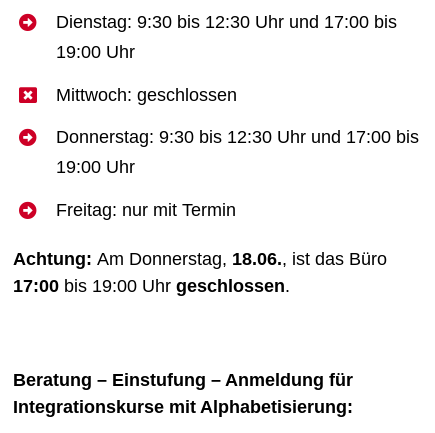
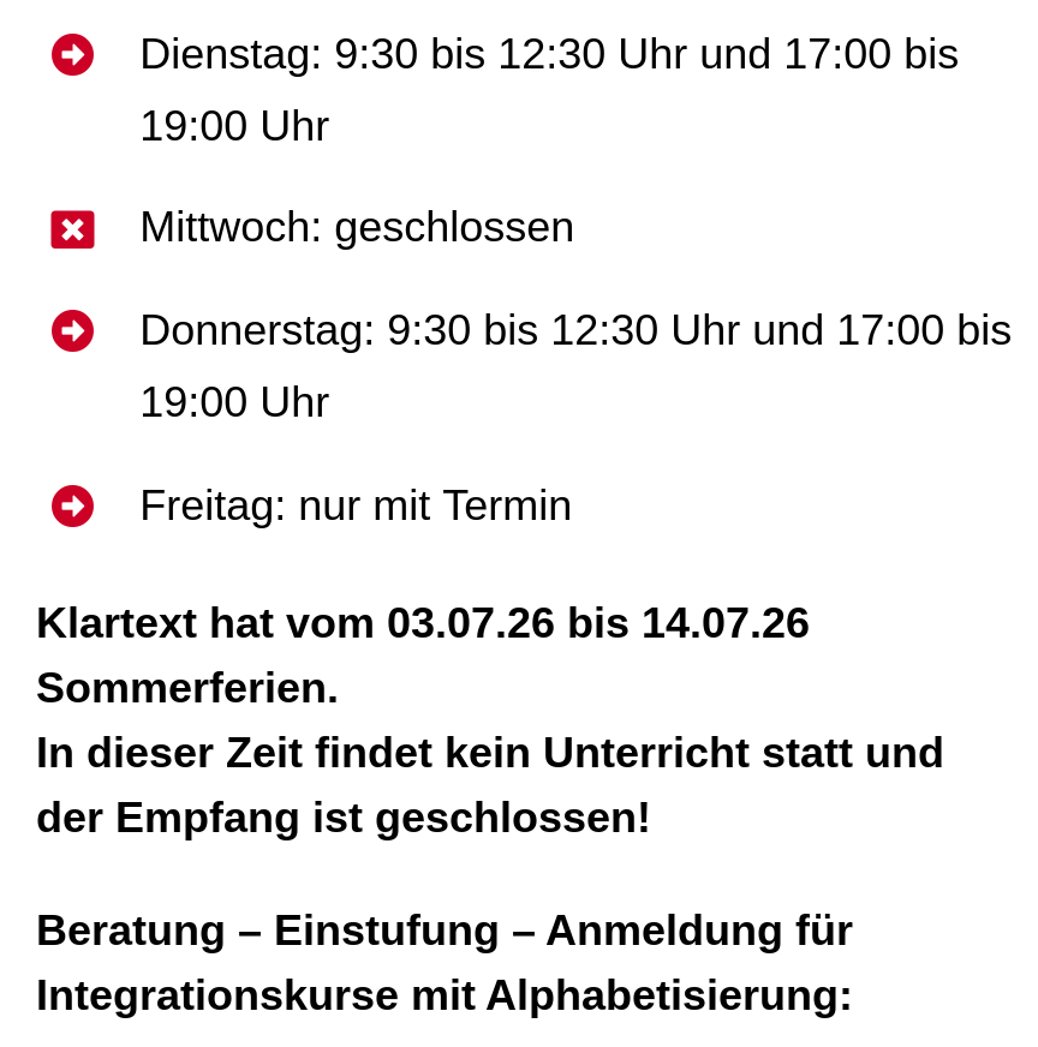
[13,249,387,296] Achtung: Am Donnerstag, 18.06., ist das Büro | 17:00 bis 19:00 Uhr geschlossen. -> [36,599,944,842] Klartext hat vom 03.07.26 bis 14.07.26 | Sommerferien. | In dieser Zeit findet kein Unterricht statt und | der Empfang ist geschlossen!

